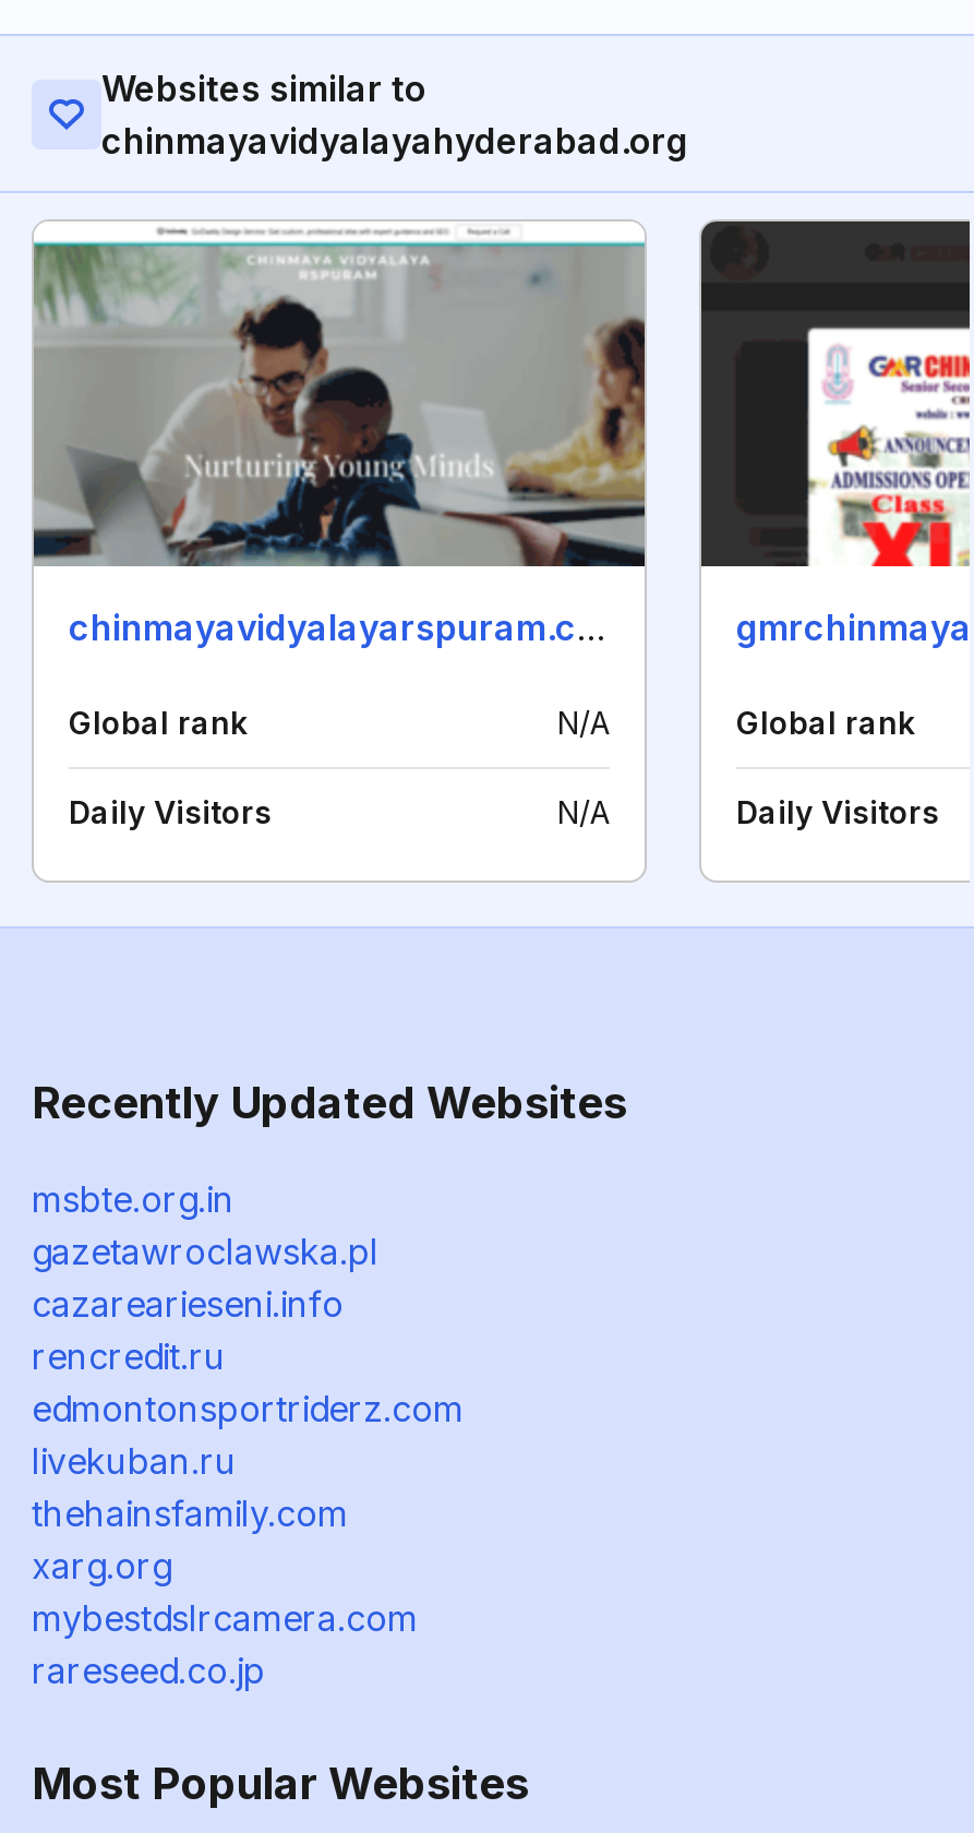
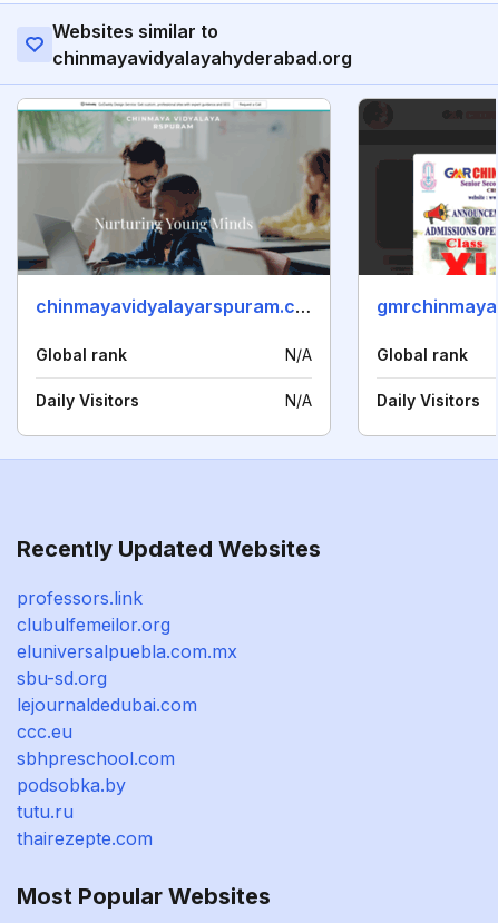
[32,1177,464,1692] msbte.org.in | gazetawroclawska.pl | cazarearieseni.info | rencredit.ru | edmontonsportriderz.com | livekuban.ru | thehainsfamily.com | xarg.org | mybestdslrcamera.com | rareseed.co.jp -> [17,587,237,850] professors.link | clubulfemeilor.org | eluniversalpuebla.com.mx | sbu-sd.org | lejournaldedubai.com | ccc.eu | sbhpreschool.com | podsobka.by | tutu.ru | thairezepte.com

